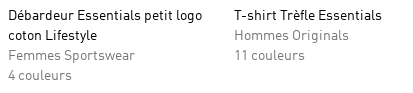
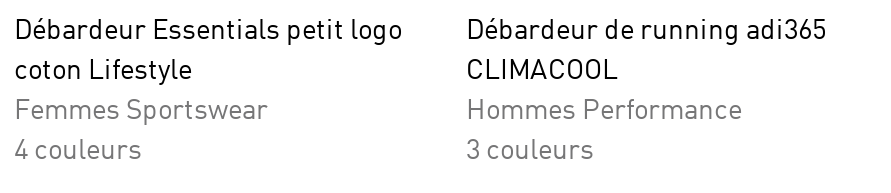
[234,9,382,63] T-shirt Trèfle Essentials | Hommes Originals | 11 couleurs -> [466,17,826,165] Débardeur de running adi365 | CLIMACOOL | Hommes Performance | 3 couleurs

